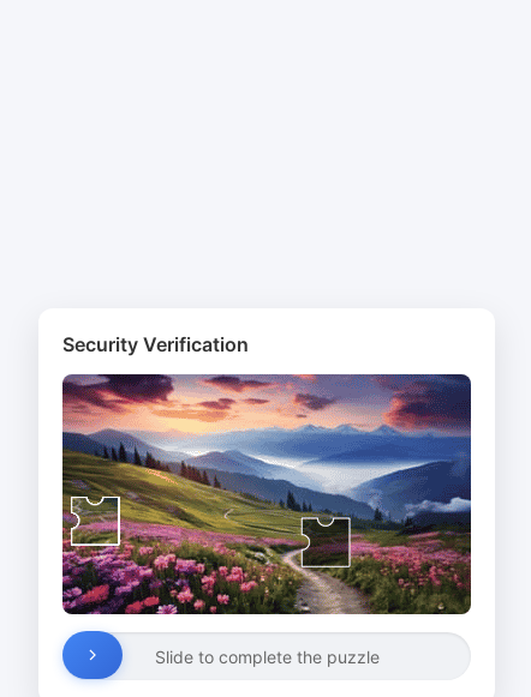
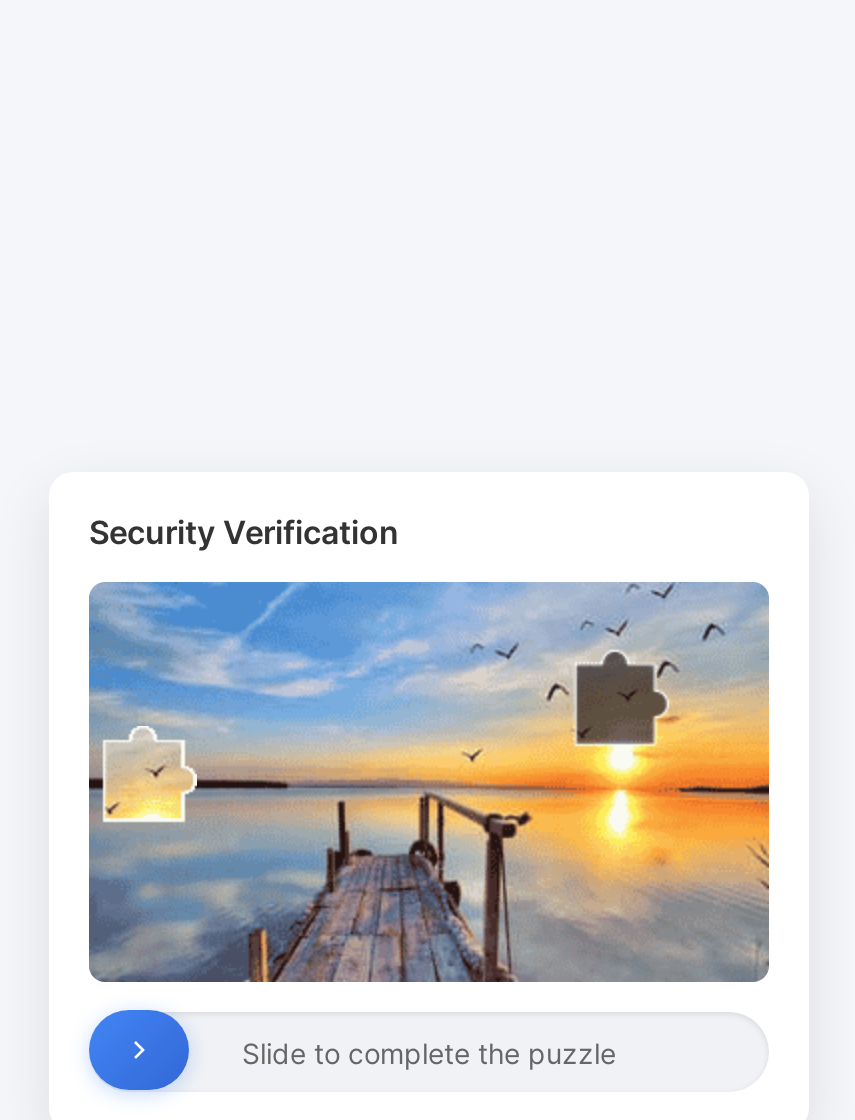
[61,373,472,615] [image] -> [87,580,771,984] [image]

